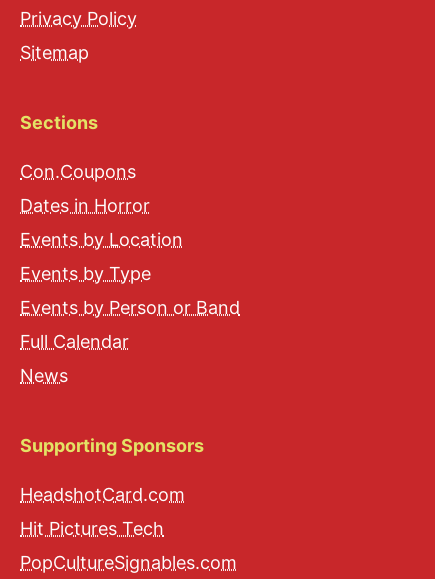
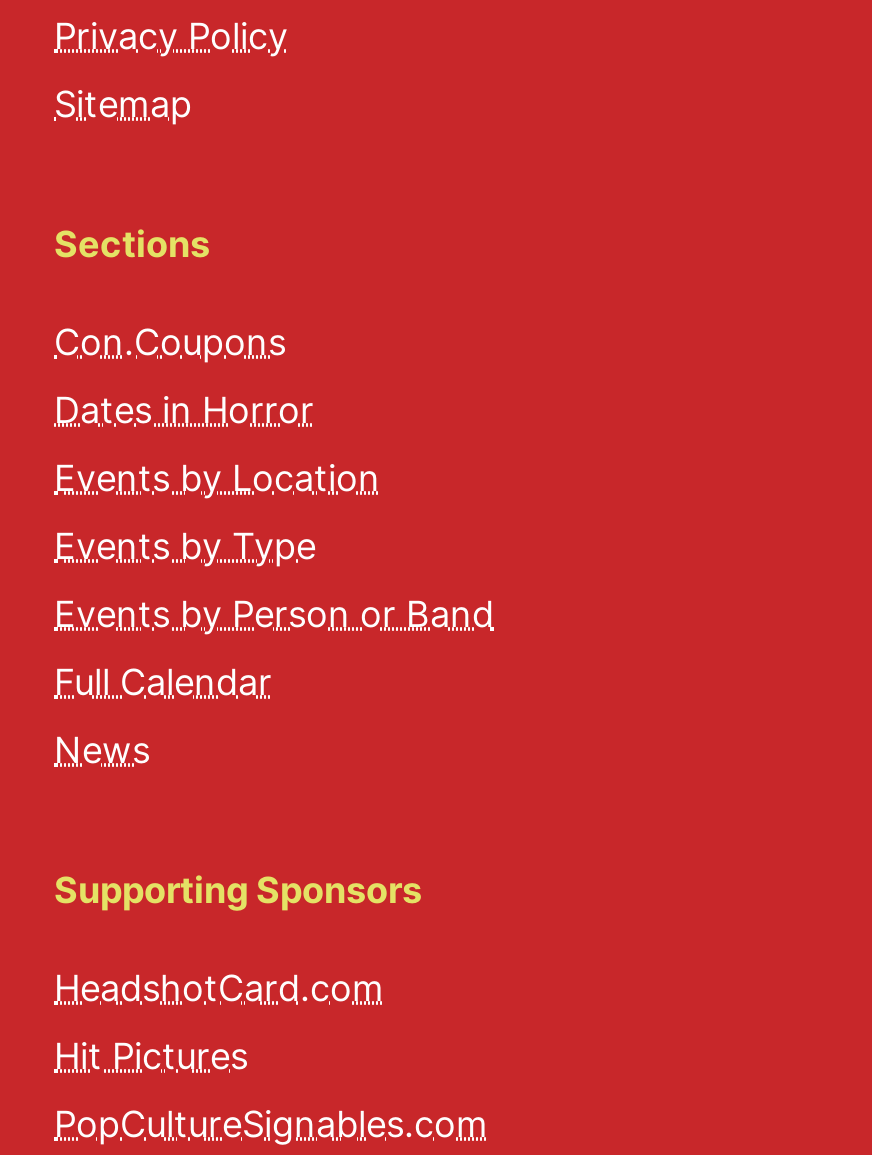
[20,518,164,539] Hit Pictures Tech -> [54,1034,248,1076] Hit Pictures

